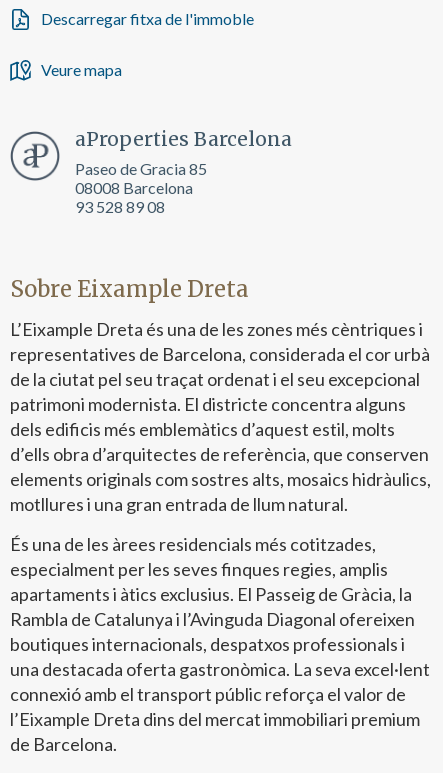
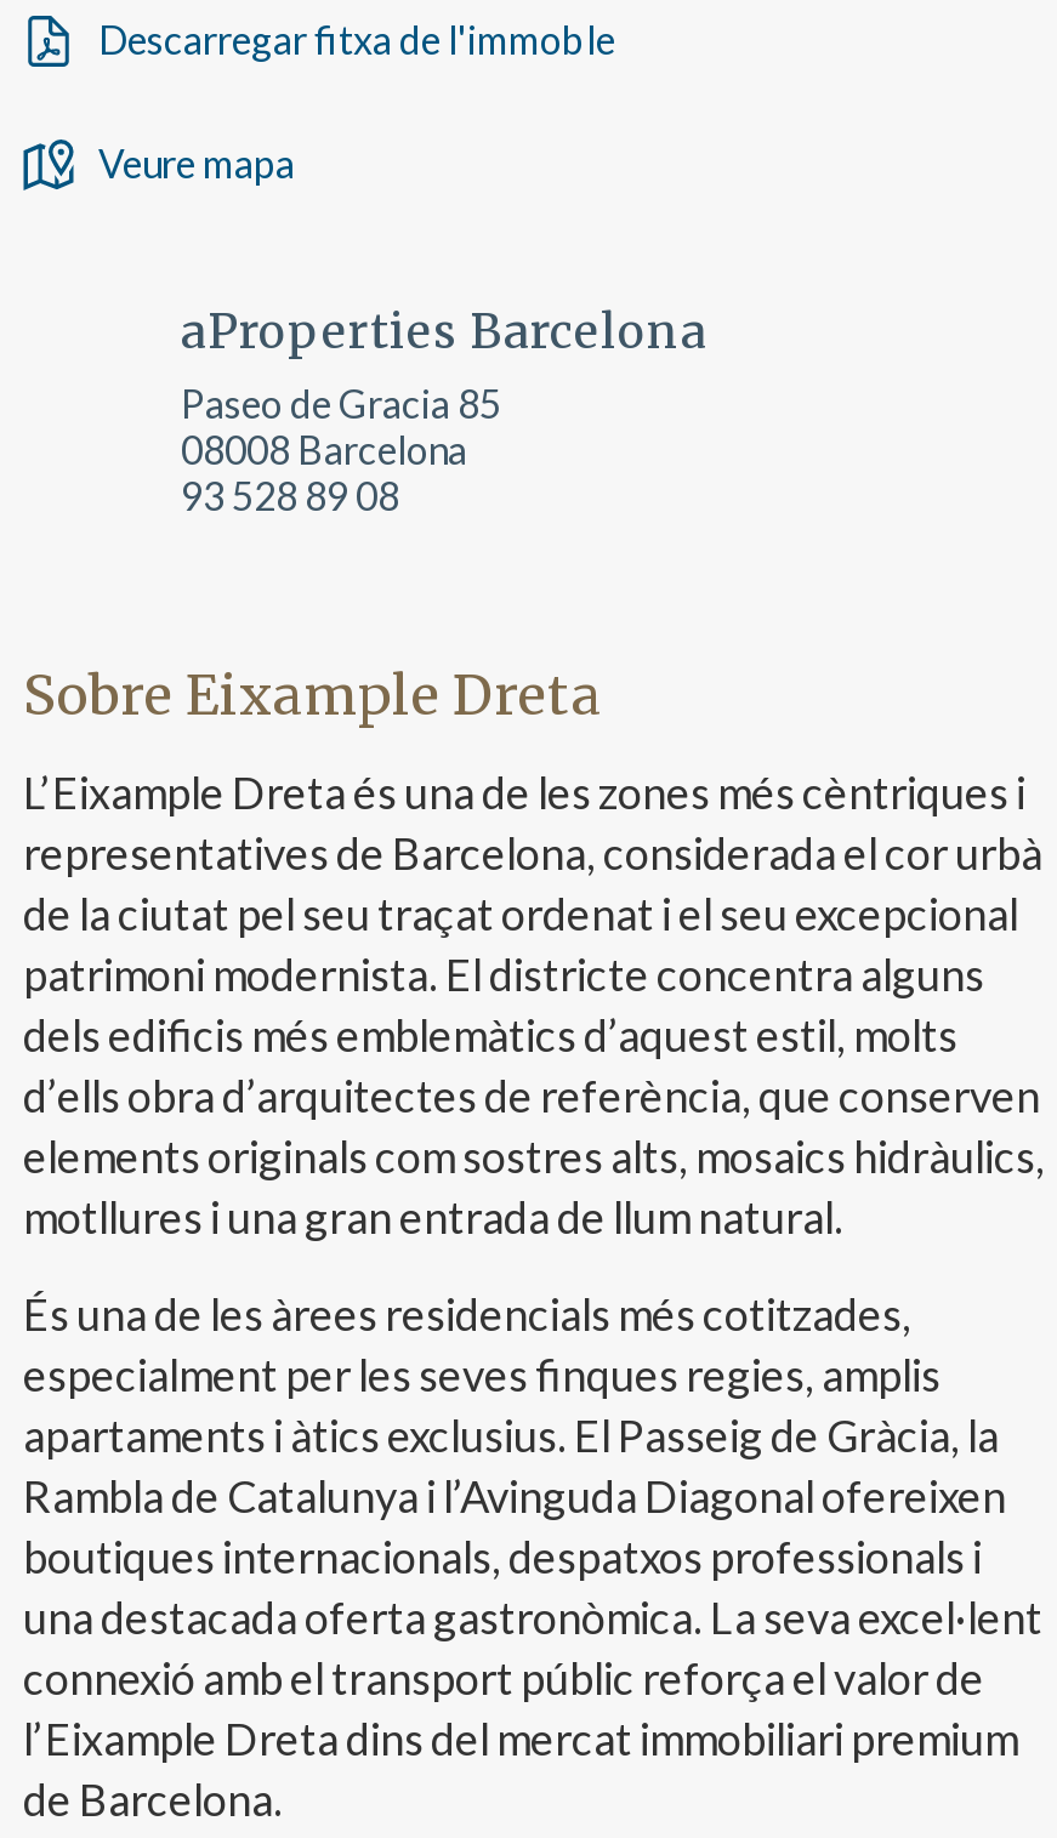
[9,130,61,182] [image] -> none

